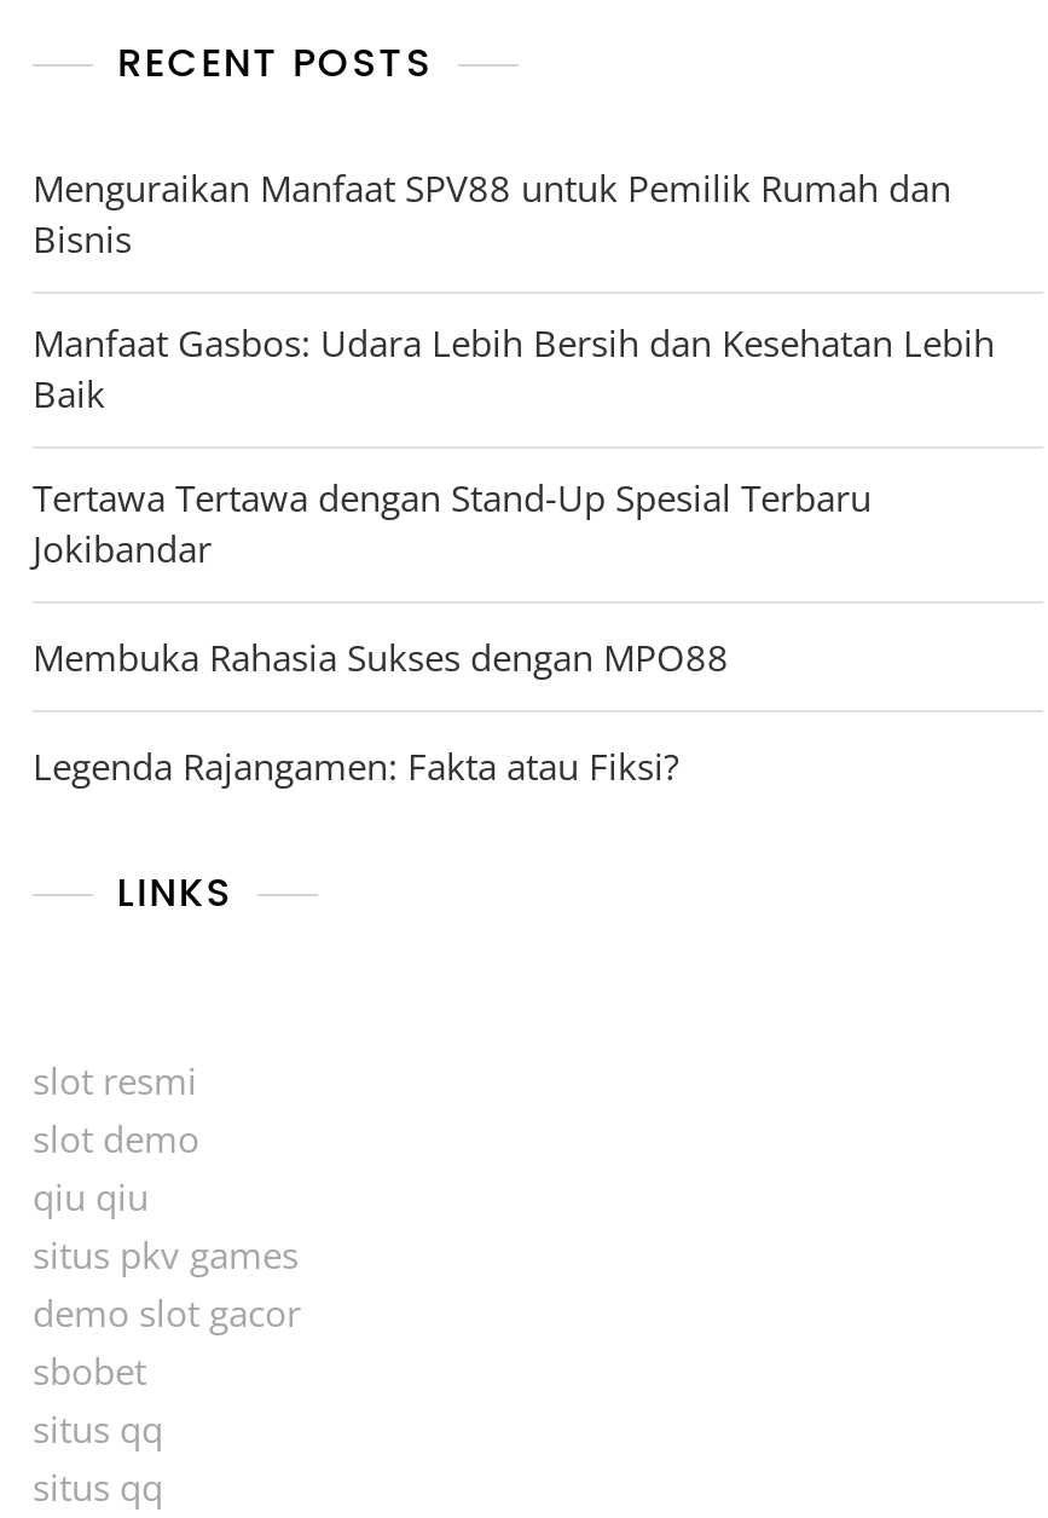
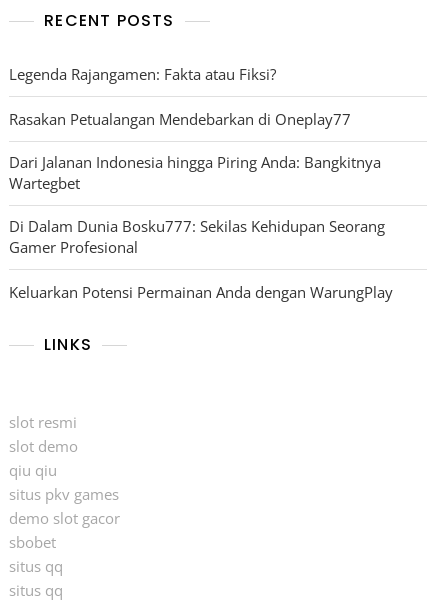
[33,164,995,682] Menguraikan Manfaat SPV88 untuk Pemilik Rumah dan | Bisnis | Manfaat Gasbos: Udara Lebih Bersih dan Kesehatan Lebih | Baik | Tertawa Tertawa dengan Stand-Up Spesial Terbaru | Jokibandar | Membuka Rahasia Sukses dengan MPO88 -> none
moved [33,742,678,791] -> [9,64,276,84]: Legenda Rajangamen: Fakta atau Fiksi?
none -> [9,109,393,302] Rasakan Petualangan Mendebarkan di Oneplay77 | Dari Jalanan Indonesia hingga Piring Anda: Bangkitnya | Wartegbet | Di Dalam Dunia Bosku777: Sekilas Kehidupan Seorang | Gamer Profesional | Keluarkan Potensi Permainan Anda dengan WarungPlay

